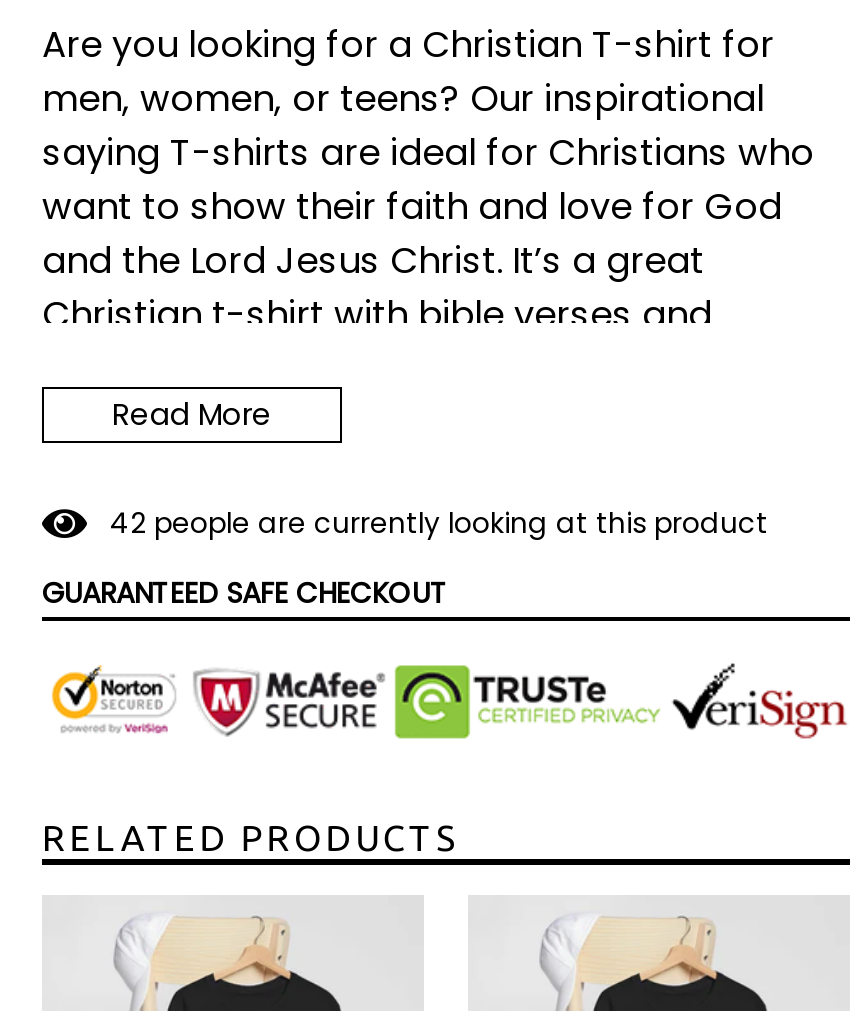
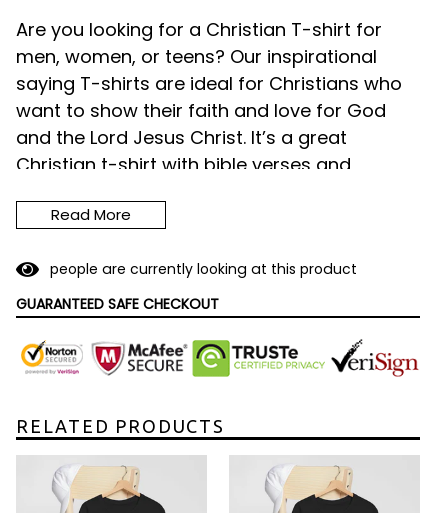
[110,503,768,543] 42 people are currently looking at this product -> [50,259,357,279] people are currently looking at this product

